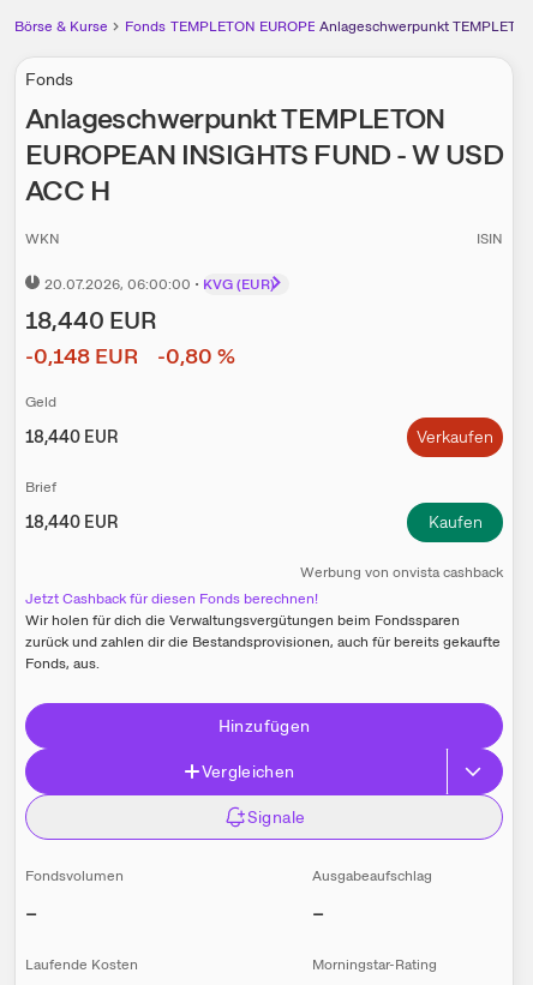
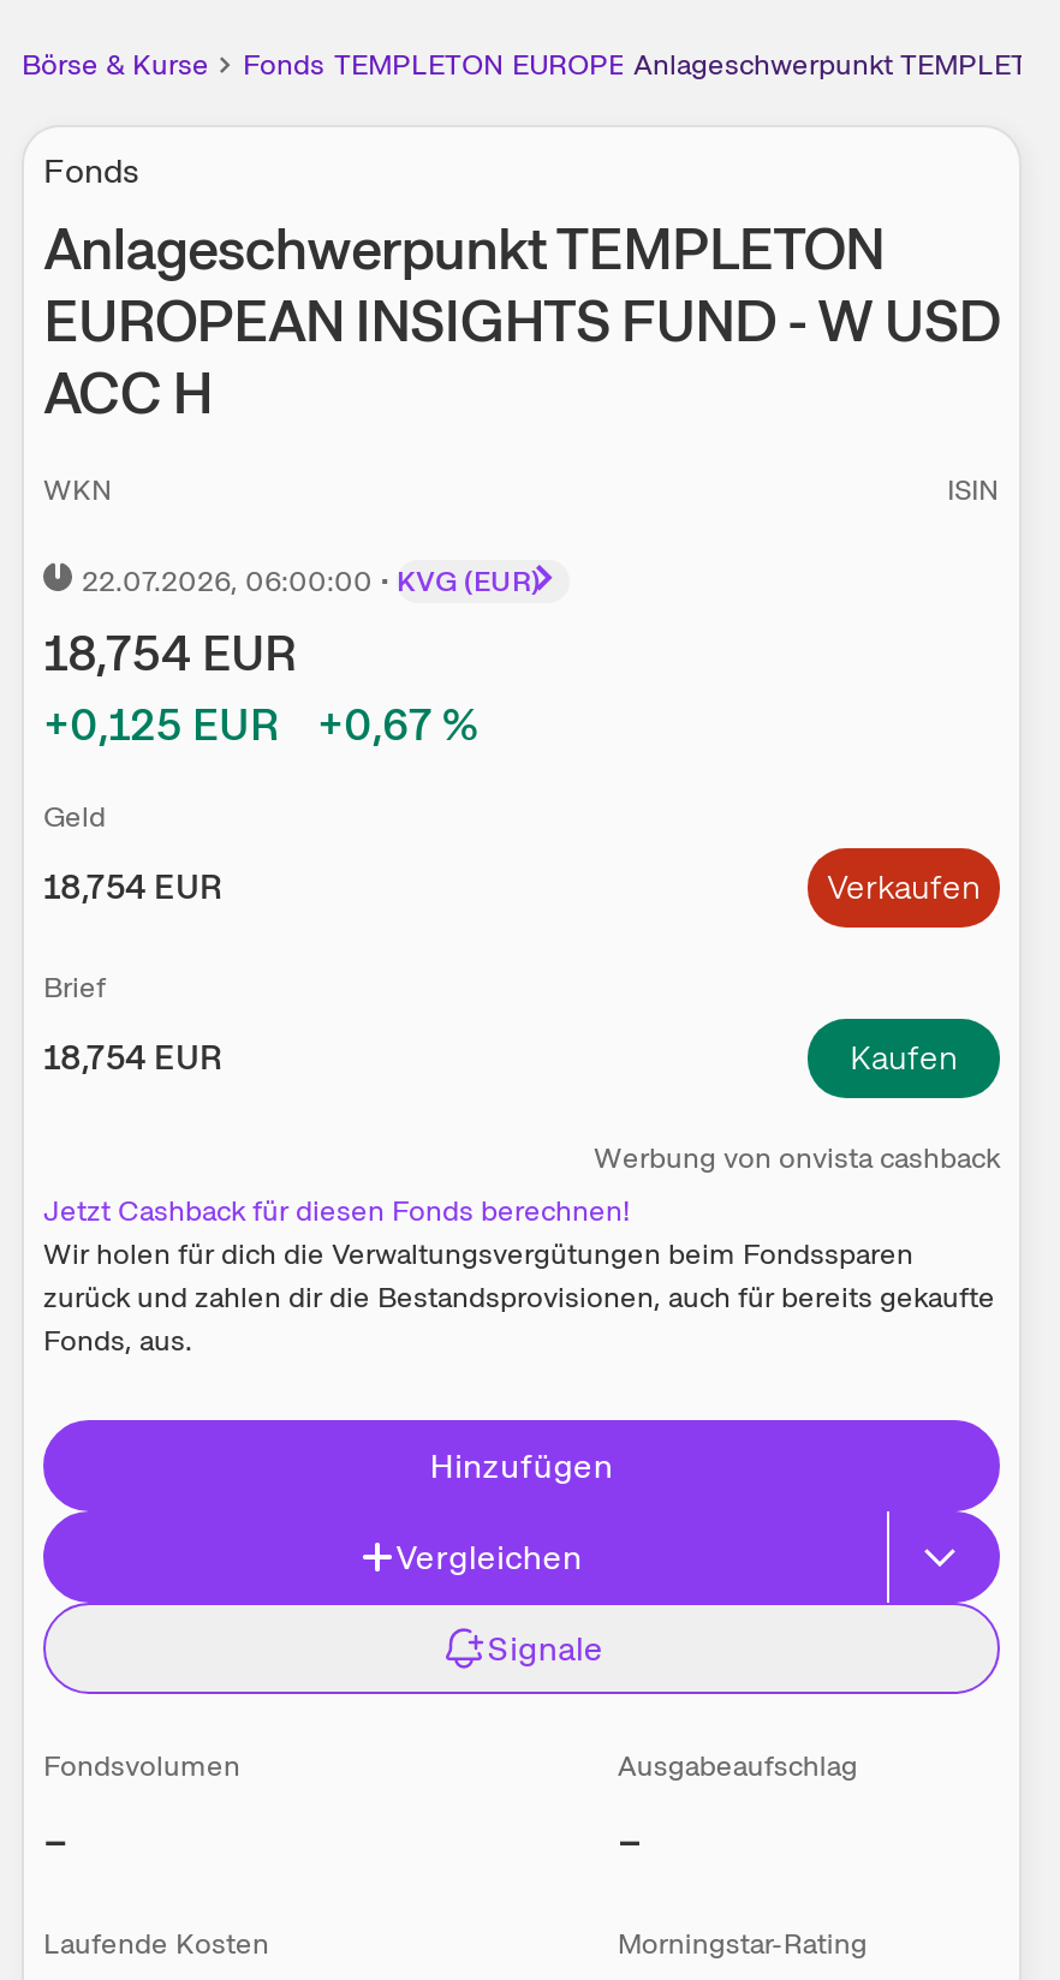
[44,275,275,294] 20.07.2026, 06:00:00 • KVG (EUR) -> [82,563,541,601] 22.07.2026, 06:00:00 • KVG (EUR)
[25,305,157,336] 18,440 EUR -> [43,623,298,685] 18,754 EUR
[25,342,138,370] -0,148 EUR -> [43,697,279,753] +0,125 EUR
[157,342,235,370] -0,80 % -> [317,697,478,753] +0,67 %
[25,426,118,448] 18,440 EUR -> [43,866,221,909] 18,754 EUR
[25,511,118,533] 18,440 EUR -> [43,1036,221,1079] 18,754 EUR

